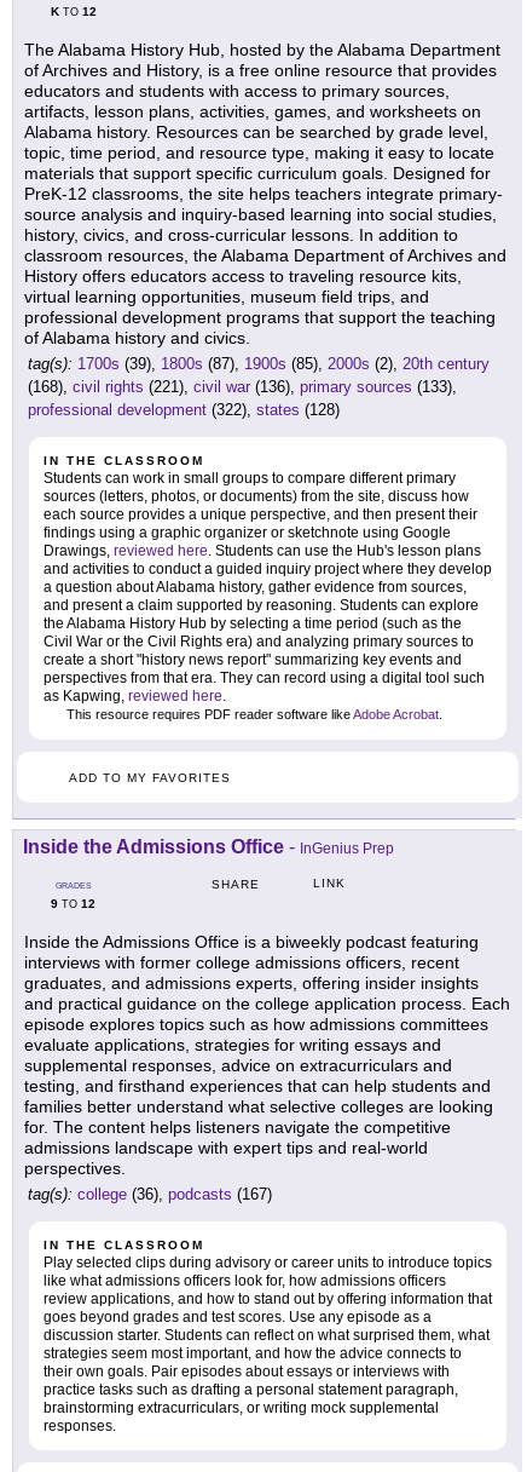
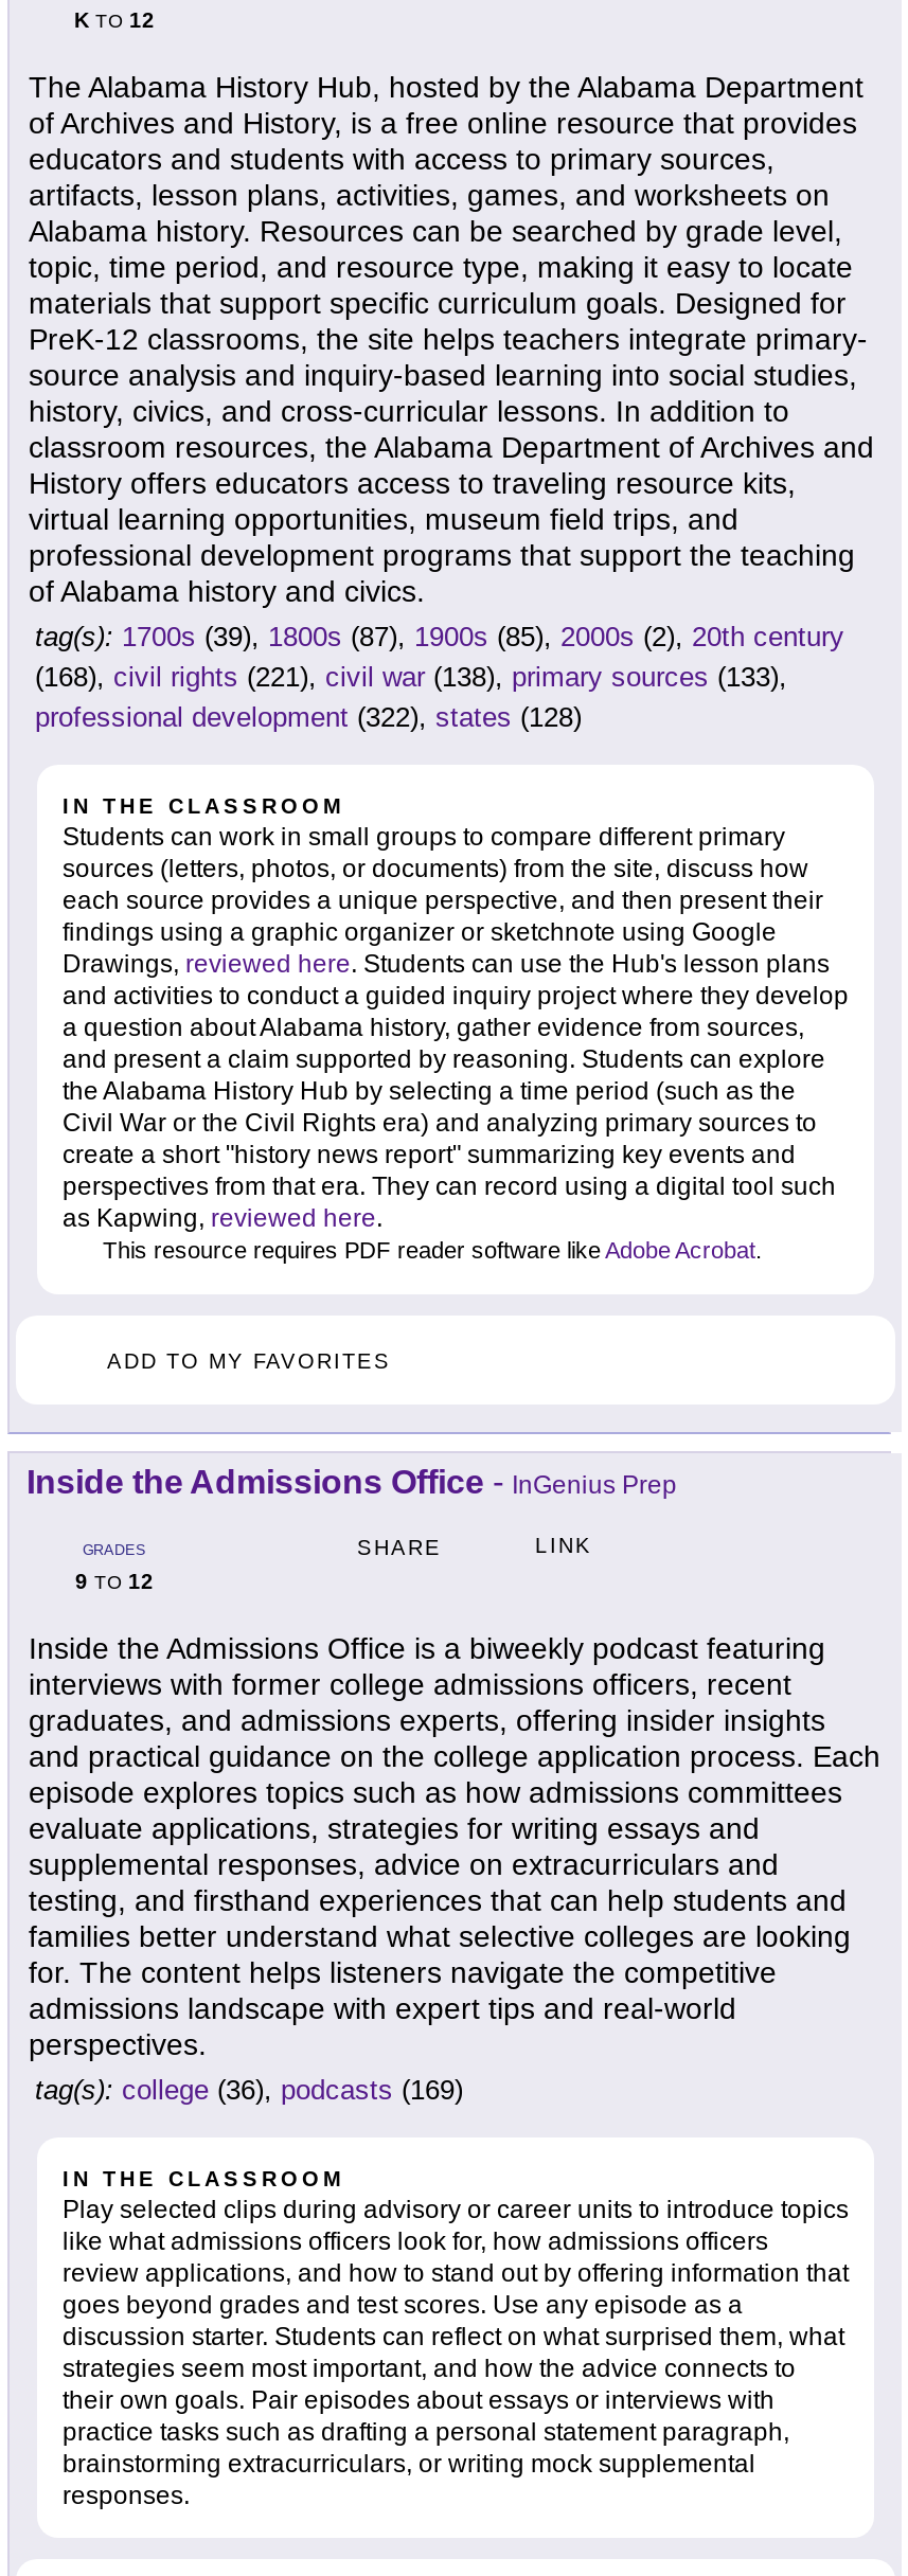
[28,378,457,396] (168), civil rights (221), civil war (136), primary sources (133), -> [35,662,787,693] (168), civil rights (221), civil war (138), primary sources (133),
[28,1186,272,1204] tag(s): college (36), podcasts (167) -> [35,2075,463,2107] tag(s): college (36), podcasts (169)

